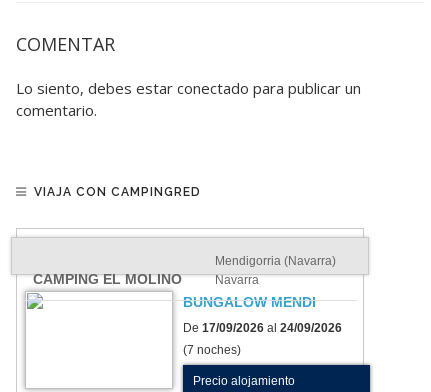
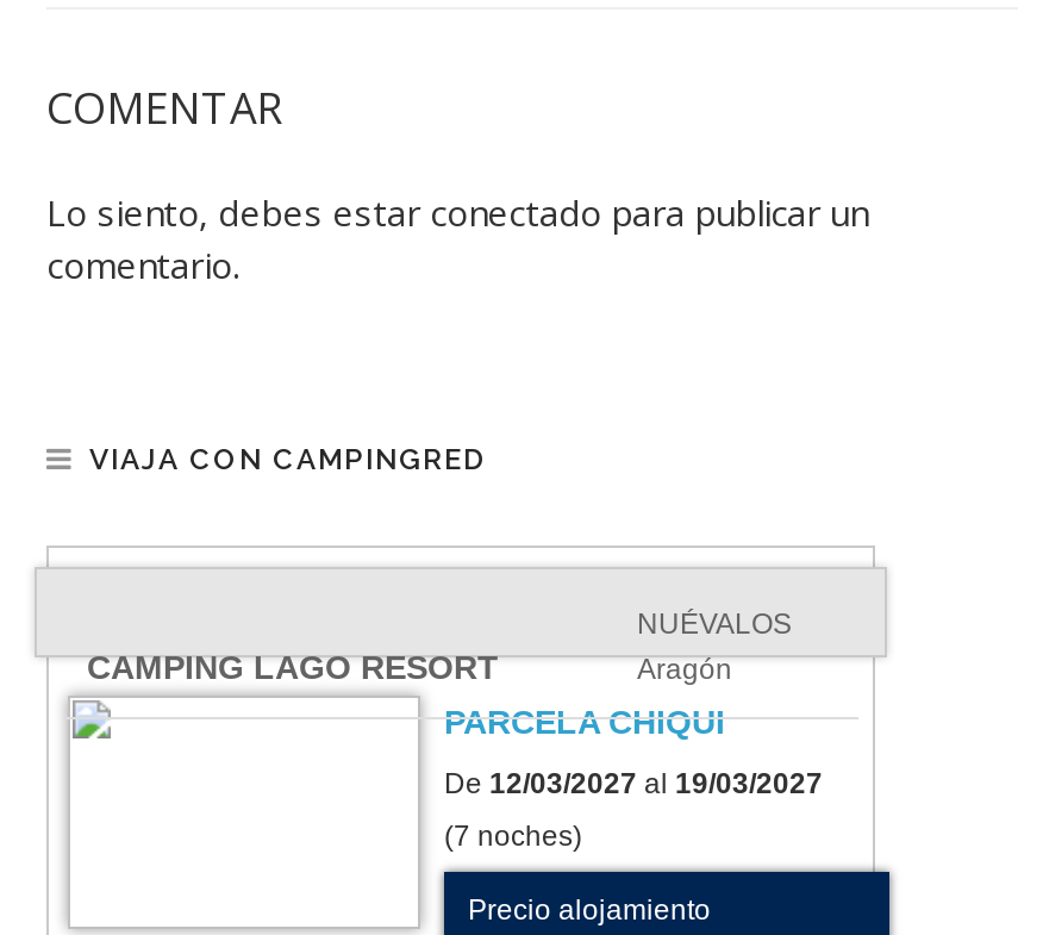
[183,254,336,310] Mendigorria (Navarra) | Navarra | BUNGALOW MENDI -> [444,607,792,741] NUÉVALOS | Aragón | PARCELA CHIQUI
[33,271,182,287] CAMPING EL MOLINO -> [87,648,499,686] CAMPING LAGO RESORT
[183,321,342,335] De 17/09/2026 al 24/09/2026 -> [444,767,823,800] De 12/03/2027 al 19/03/2027

